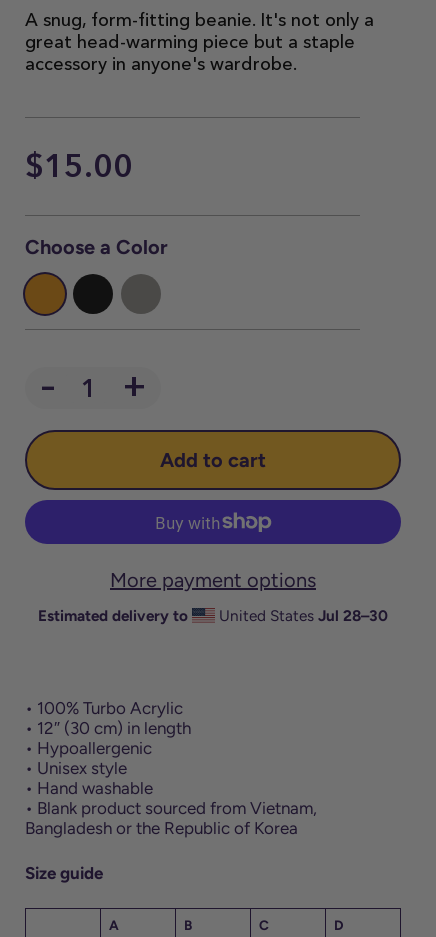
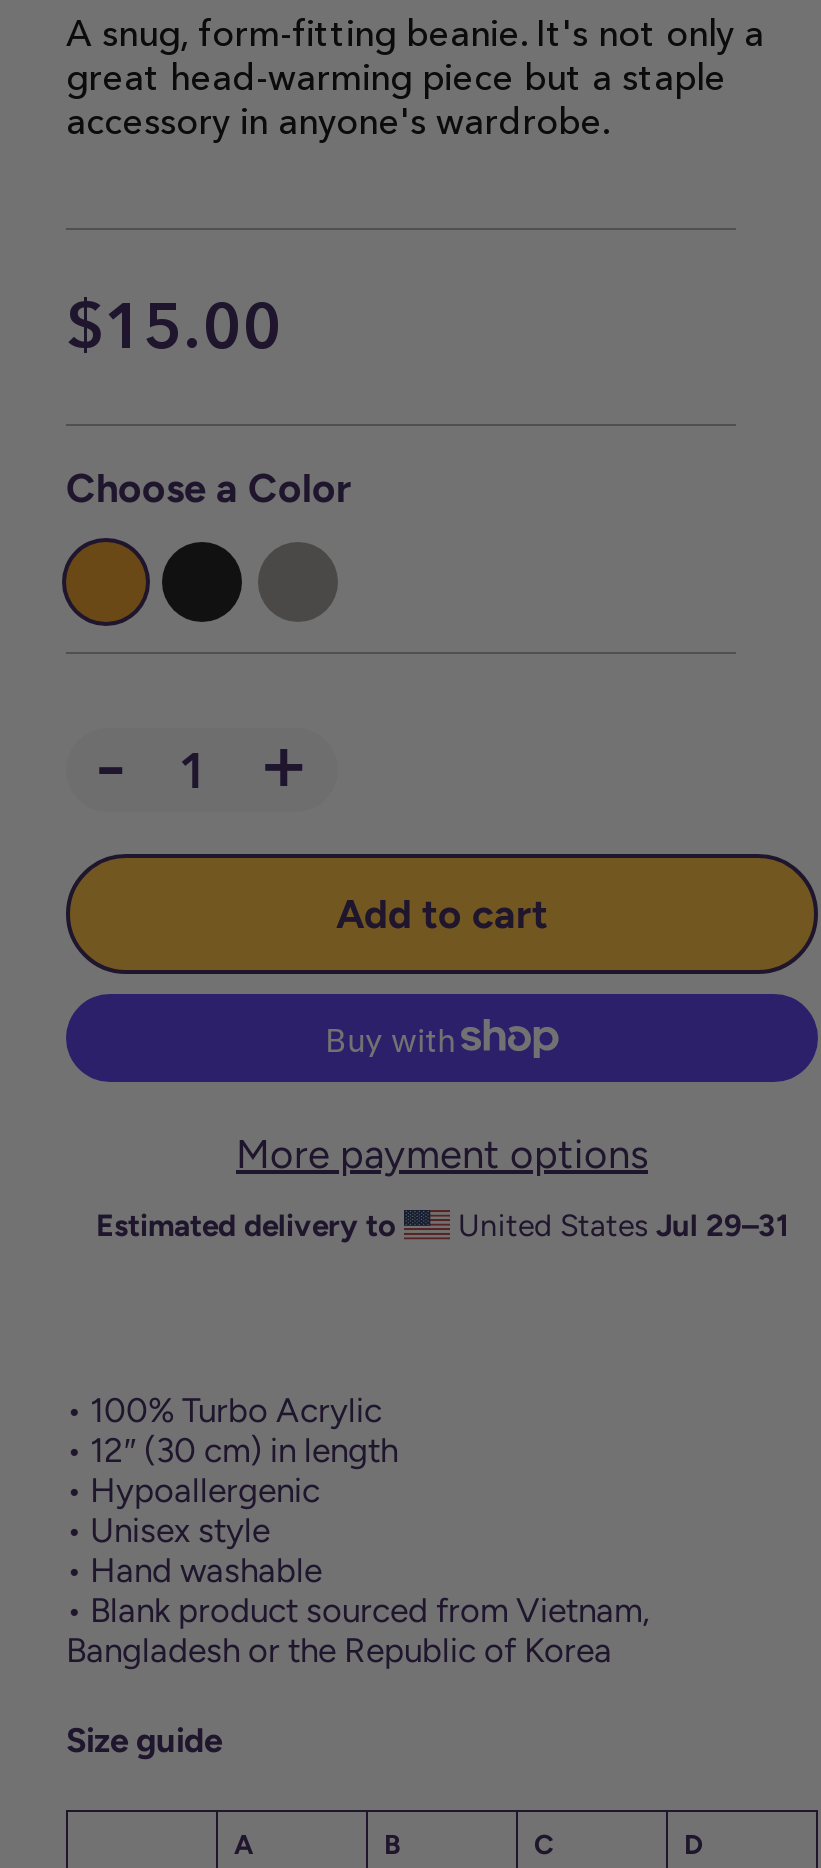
[215,606,388,625] United States Jul 28–30 -> [450,1206,788,1244] United States Jul 29–31

